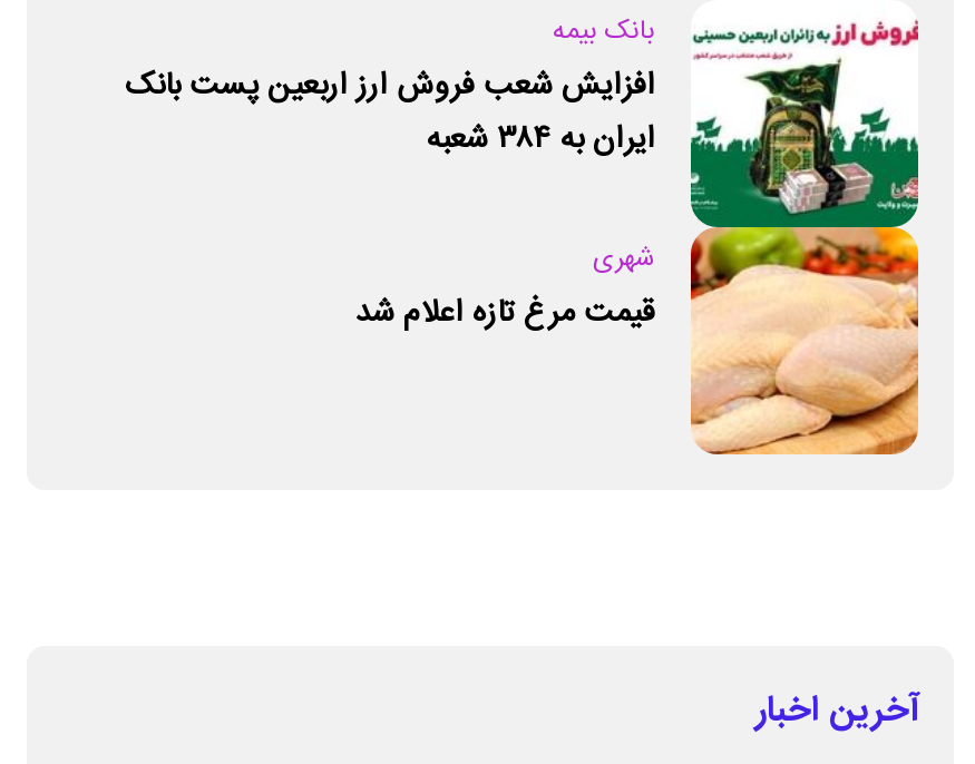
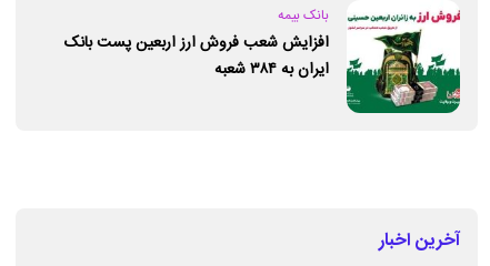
[354,225,920,457] [image] | شهری | قیمت مرغ تازه اعلام شد -> none

